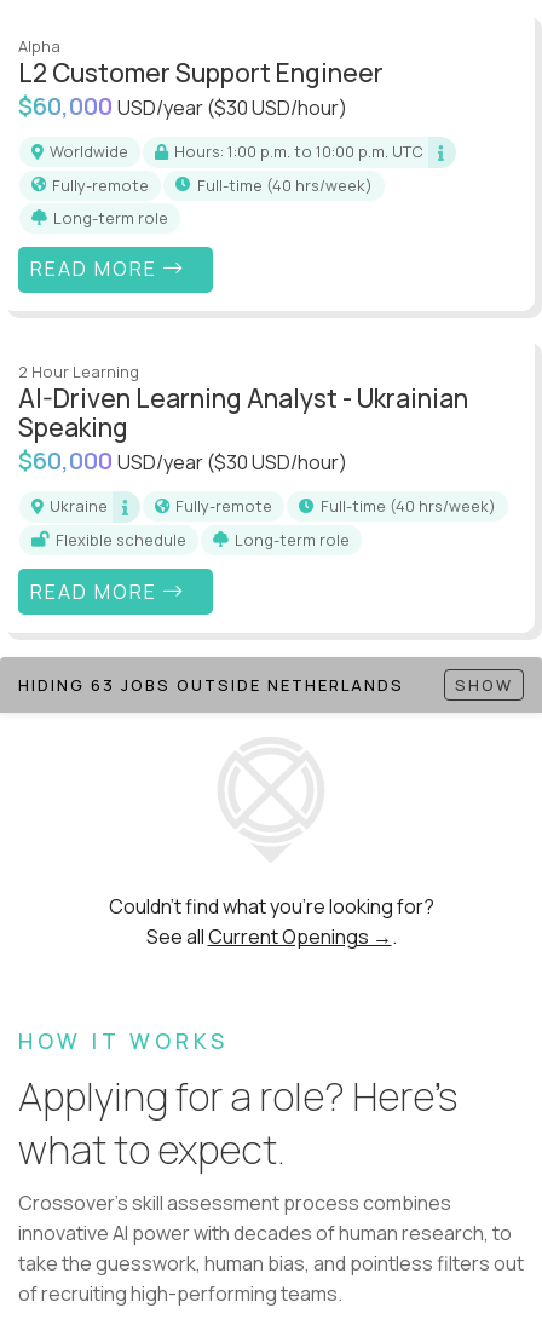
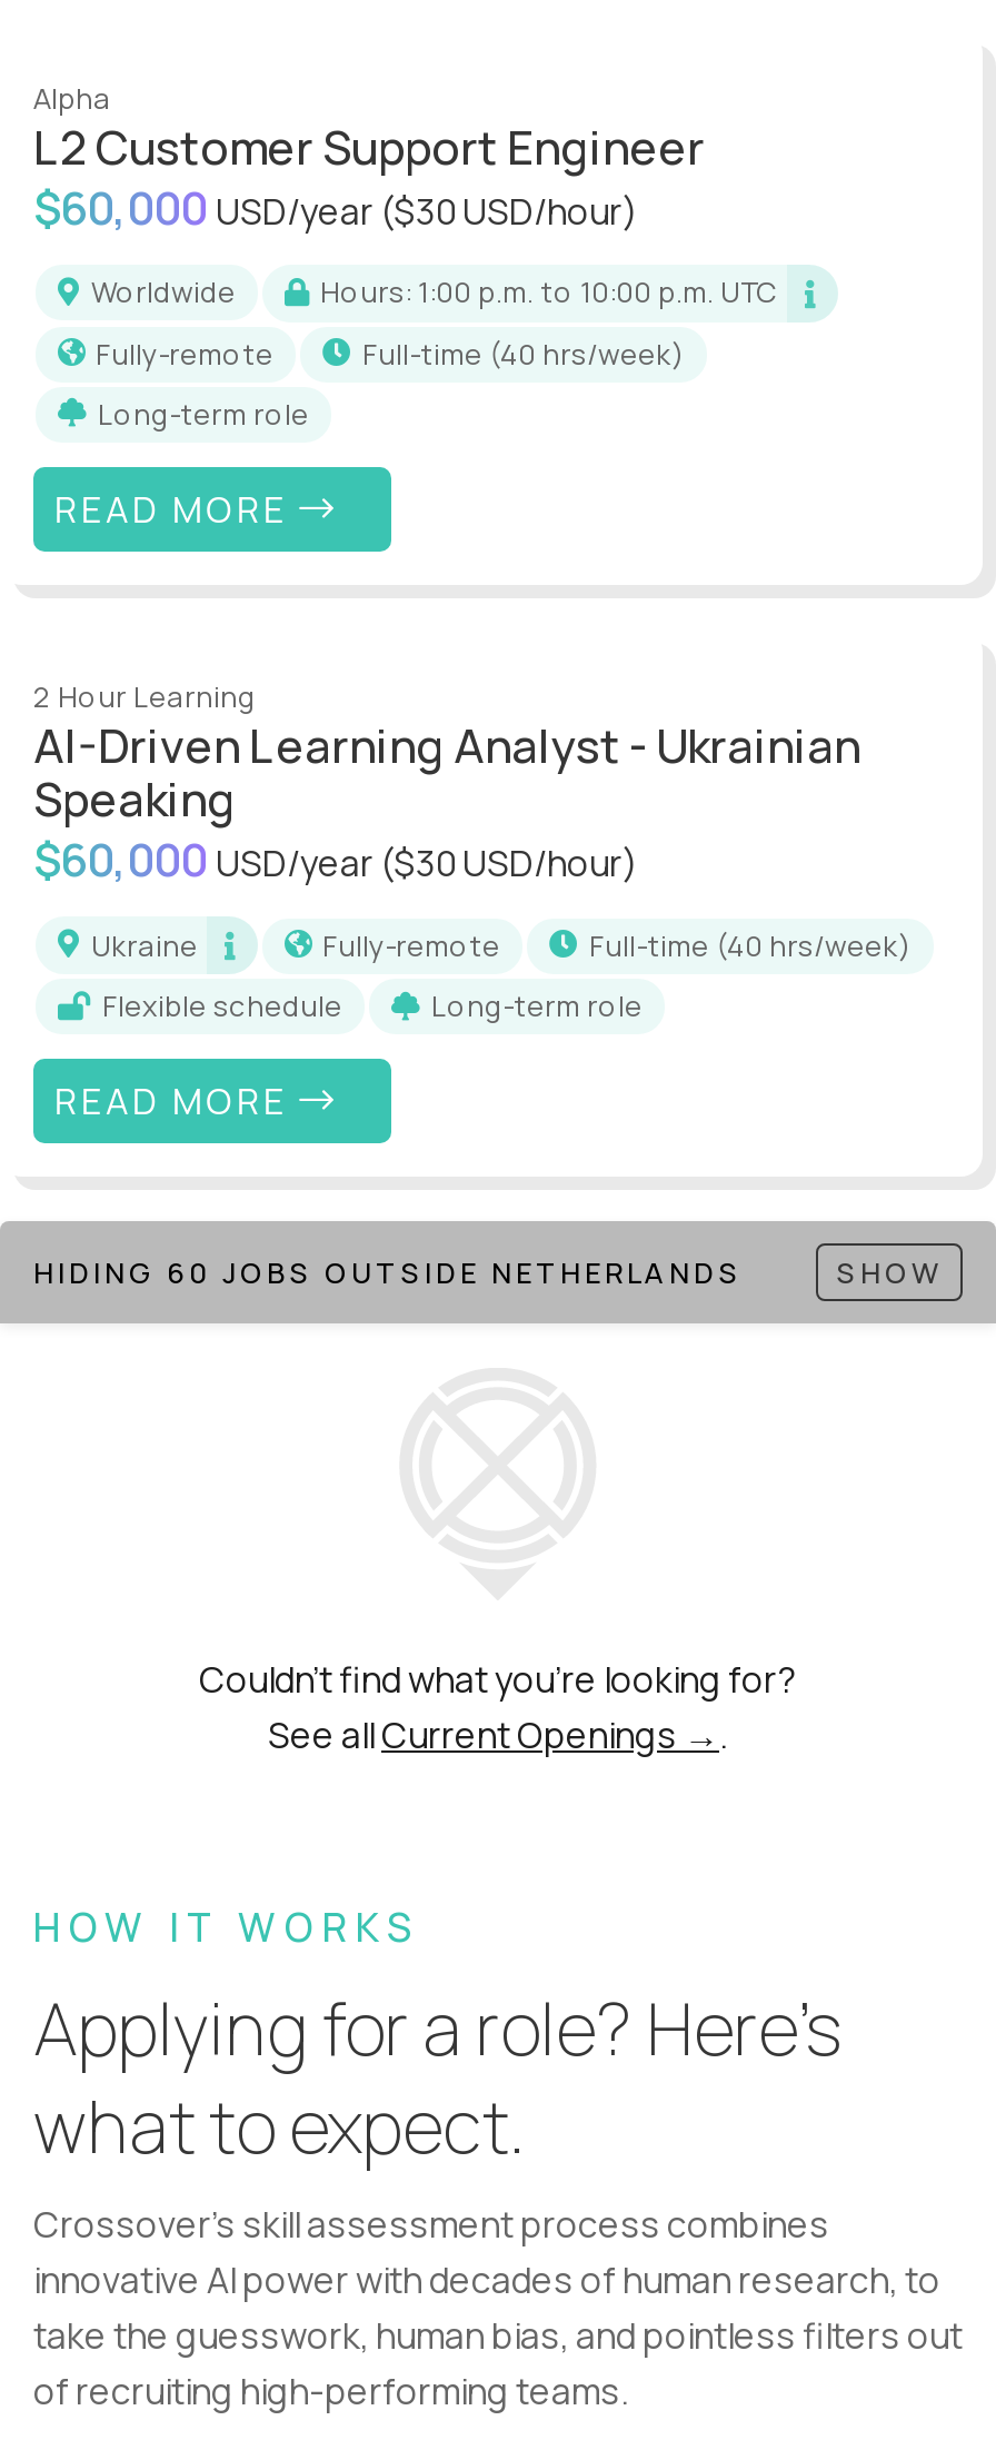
[18,674,404,696] HIDING 63 JOBS OUTSIDE NETHERLANDS -> [33,1252,743,1293] HIDING 60 JOBS OUTSIDE NETHERLANDS

